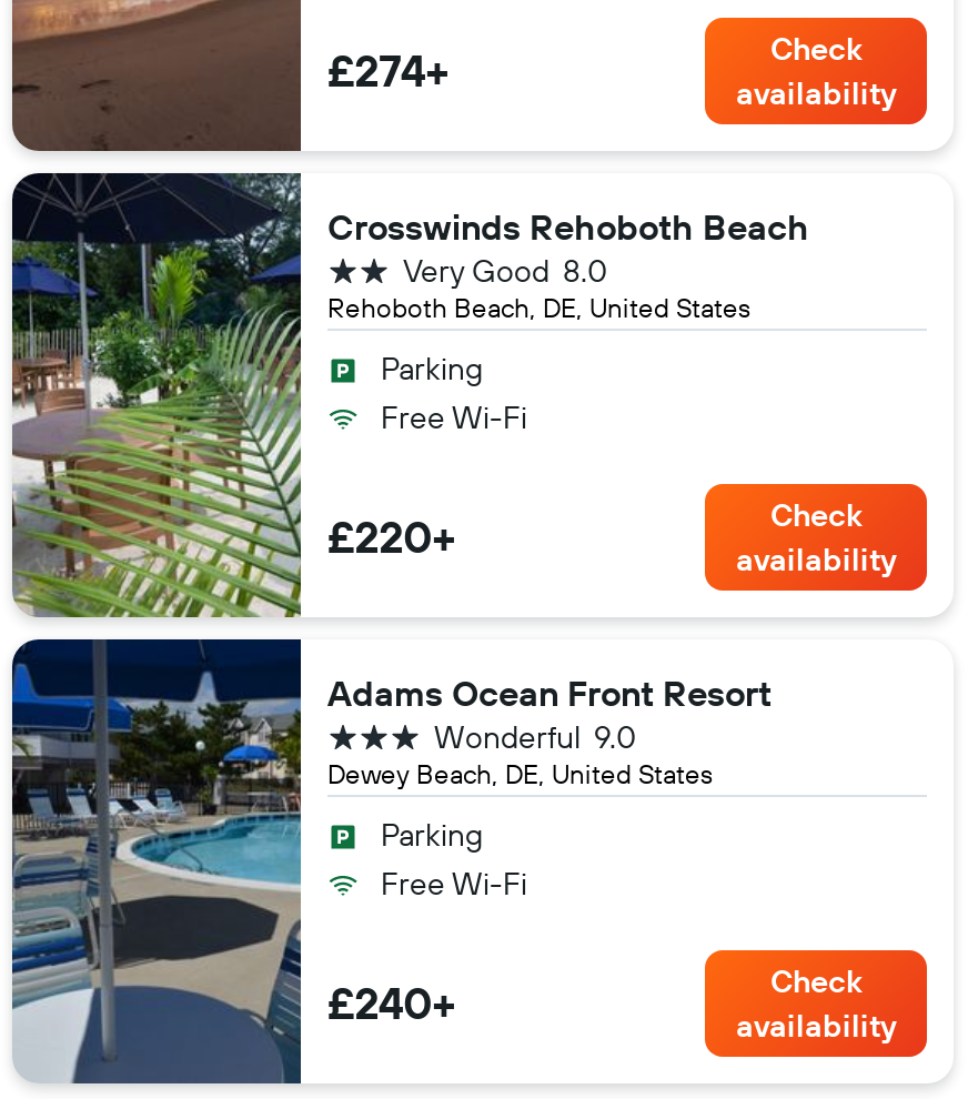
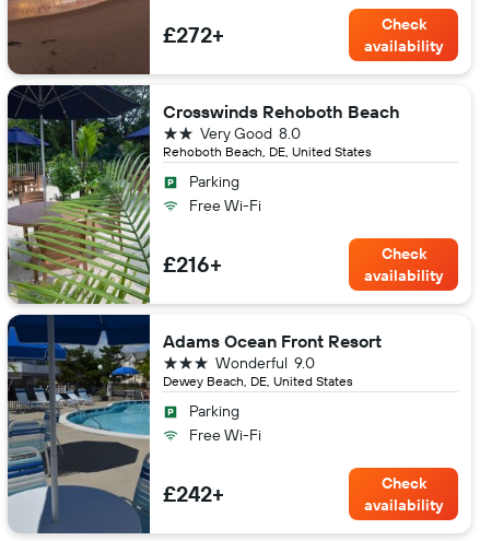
[327,42,450,98] £274+ -> [163,21,224,48] £272+
[327,508,456,564] £220+ -> [163,250,222,278] £216+
[327,975,456,1030] £240+ -> [163,480,224,507] £242+

